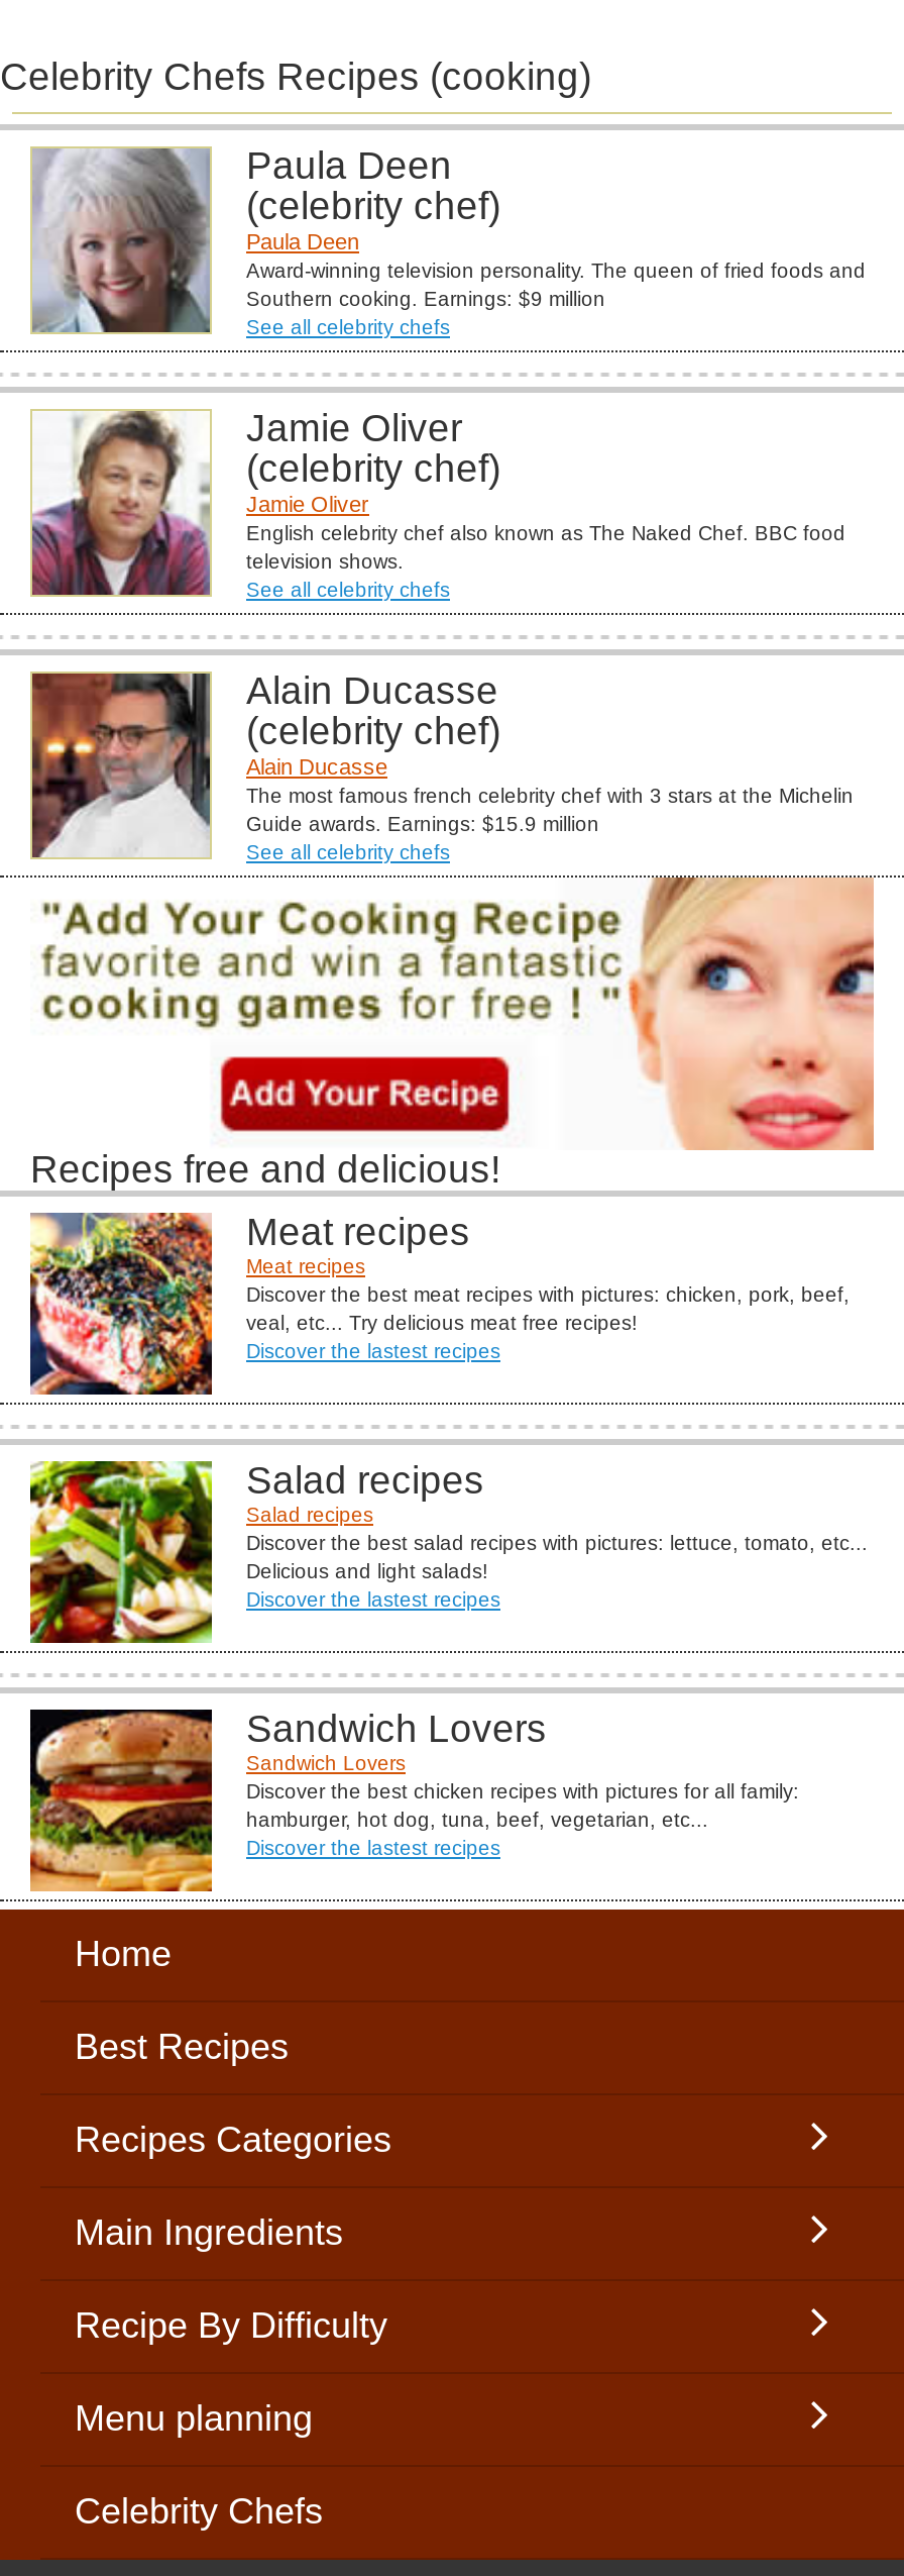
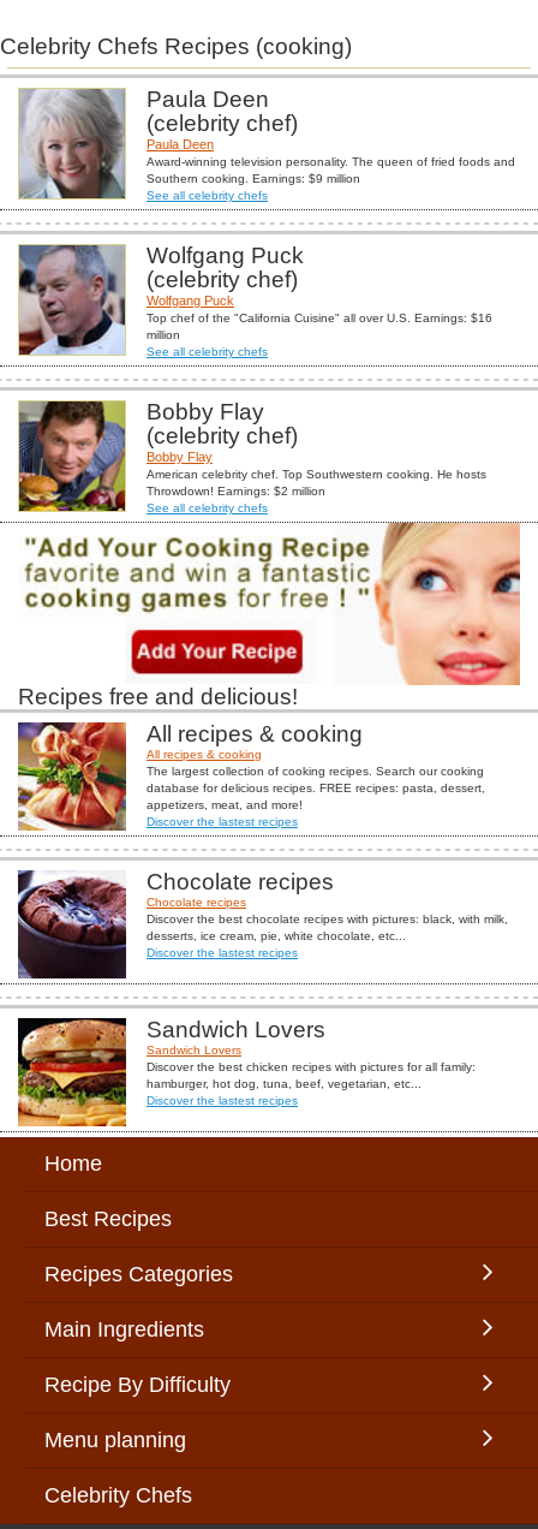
[32,406,462,597] [image] | Jamie Oliver -> [18,242,304,356] [image] | Wolfgang Puck
[246,491,845,572] Jamie Oliver | English celebrity chef also known as The Naked Chef. BBC food | television shows. -> [147,293,492,341] Wolfgang Puck | Top chef of the "California Cuisine" all over U.S. Earnings: $16 | million
[32,668,498,857] [image] | Alain Ducasse -> [18,398,264,512] [image] | Bobby Flay
[246,753,854,834] Alain Ducasse | The most famous french celebrity chef with 3 stars at the Michelin | Guide awards. Earnings: $15.9 million -> [147,449,486,497] Bobby Flay | American celebrity chef. Top Southwestern cooking. He hosts | Throwdown! Earnings: $2 million
[28,1210,850,1397] [image] | Meat recipes | Meat recipes | Discover the best meat recipes with pictures: chicken, pork, beef, | veal, etc... Try delicious meat free recipes! -> [17,721,485,832] [image] | All recipes & cooking | All recipes & cooking | The largest collection of cooking recipes. Search our cooking | database for delicious recipes. FREE recipes: pasta, dessert, | appetizers, meat, and more!
[28,1459,868,1645] [image] | Salad recipes | Salad recipes | Discover the best salad recipes with pictures: lettuce, tomato, etc... | Delicious and light salads! -> [17,869,508,980] [image] | Chocolate recipes | Chocolate recipes | Discover the best chocolate recipes with pictures: black, with milk, | desserts, ice cream, pie, white chocolate, etc...

